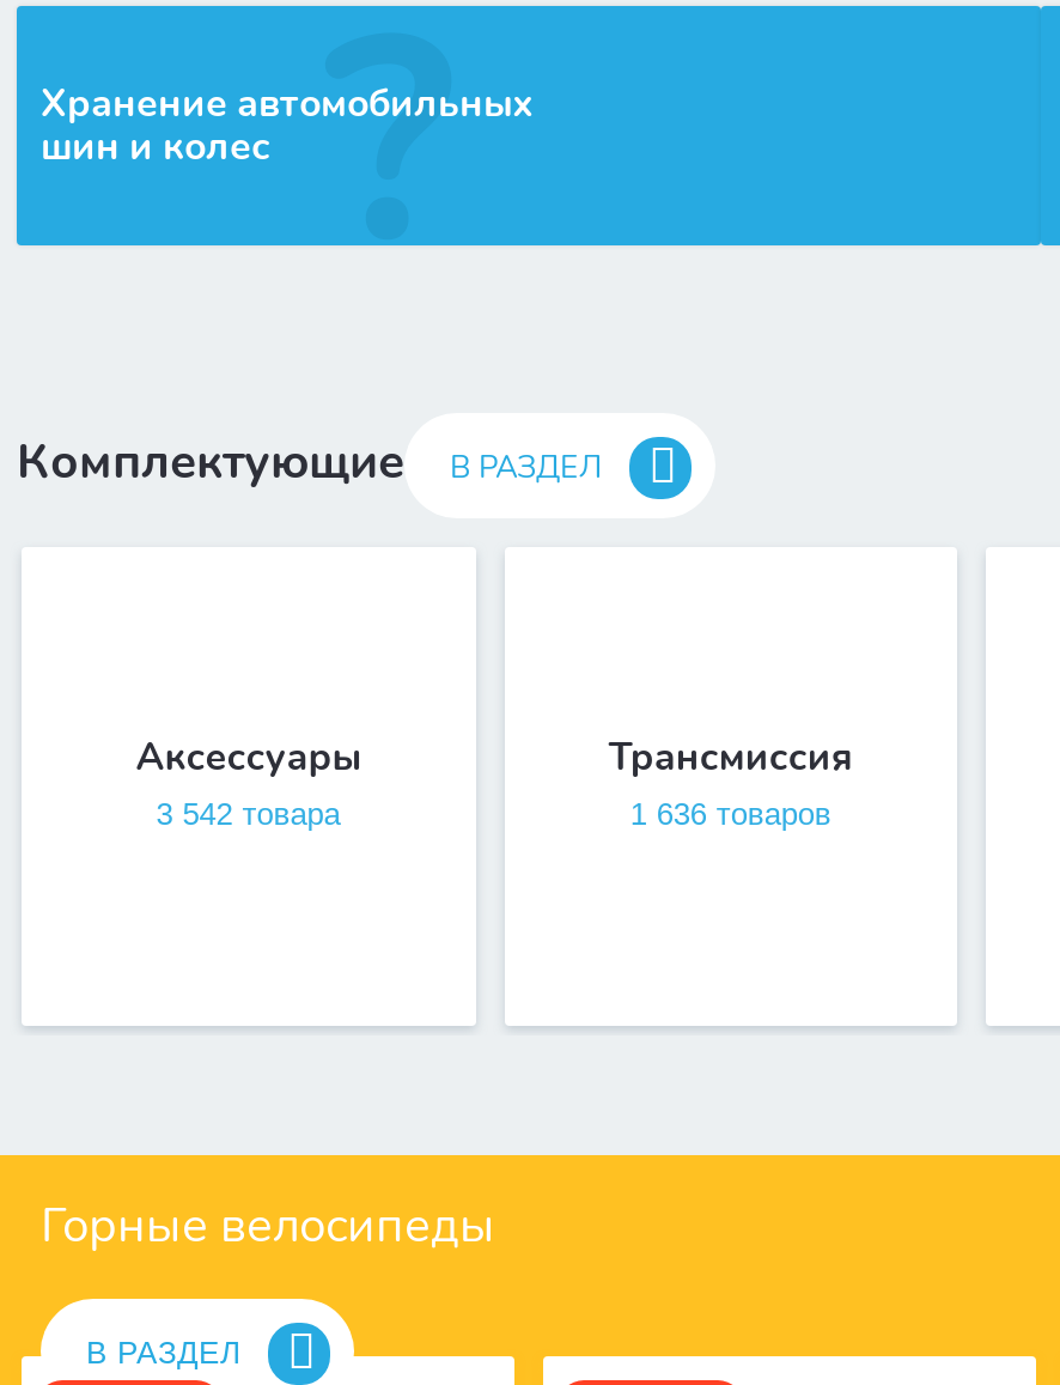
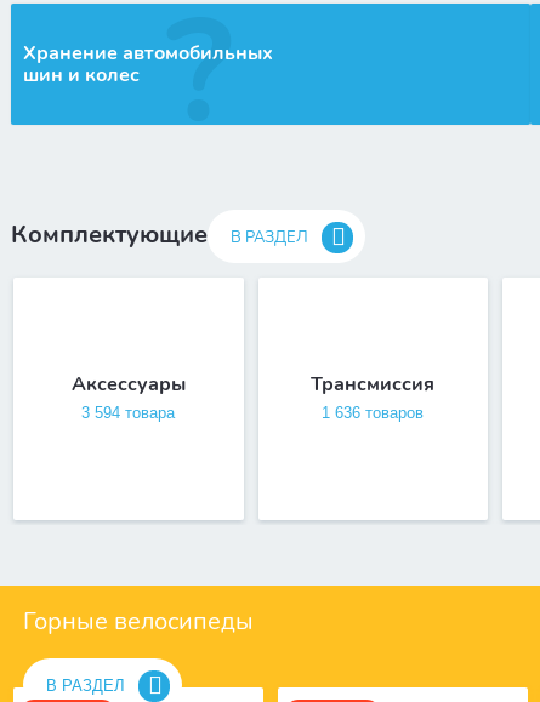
[156,796,340,832] 3 542 товара -> [82,404,175,422] 3 594 товара

